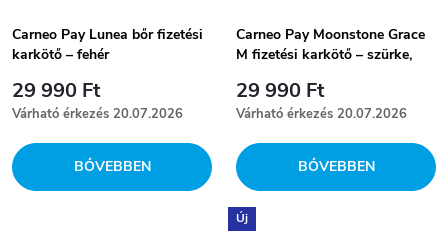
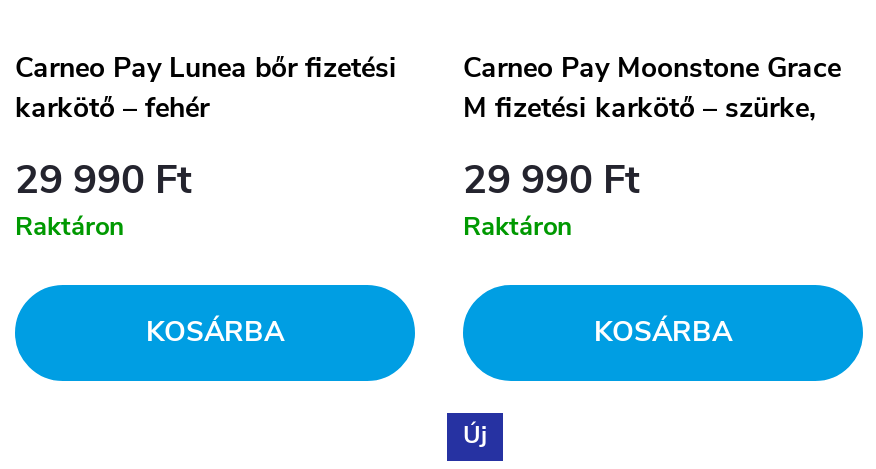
[12,105,183,123] Várható érkezés 20.07.2026 -> [15,209,125,245] Raktáron
[236,105,407,123] Várható érkezés 20.07.2026 -> [463,209,573,245] Raktáron
[73,157,150,176] BŐVEBBEN -> [146,313,284,351] KOSÁRBA
[297,157,374,176] BŐVEBBEN -> [594,313,732,351] KOSÁRBA

